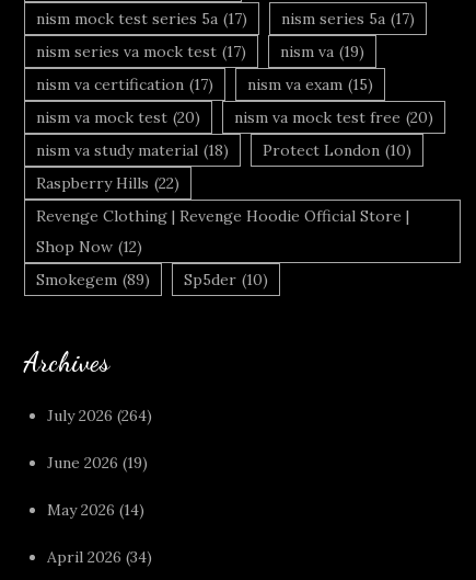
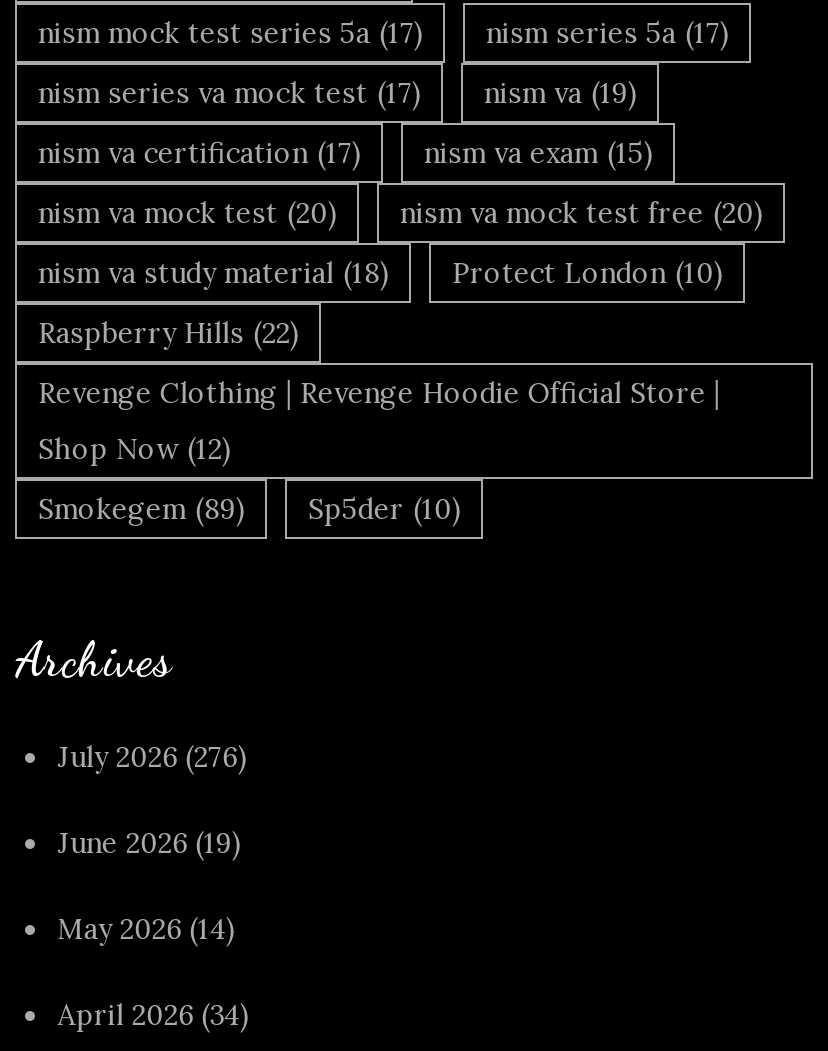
[47,405,153,425] July 2026 (264) -> [58,738,248,774] July 2026 (276)

